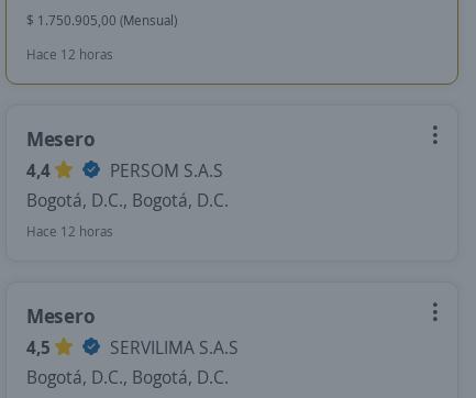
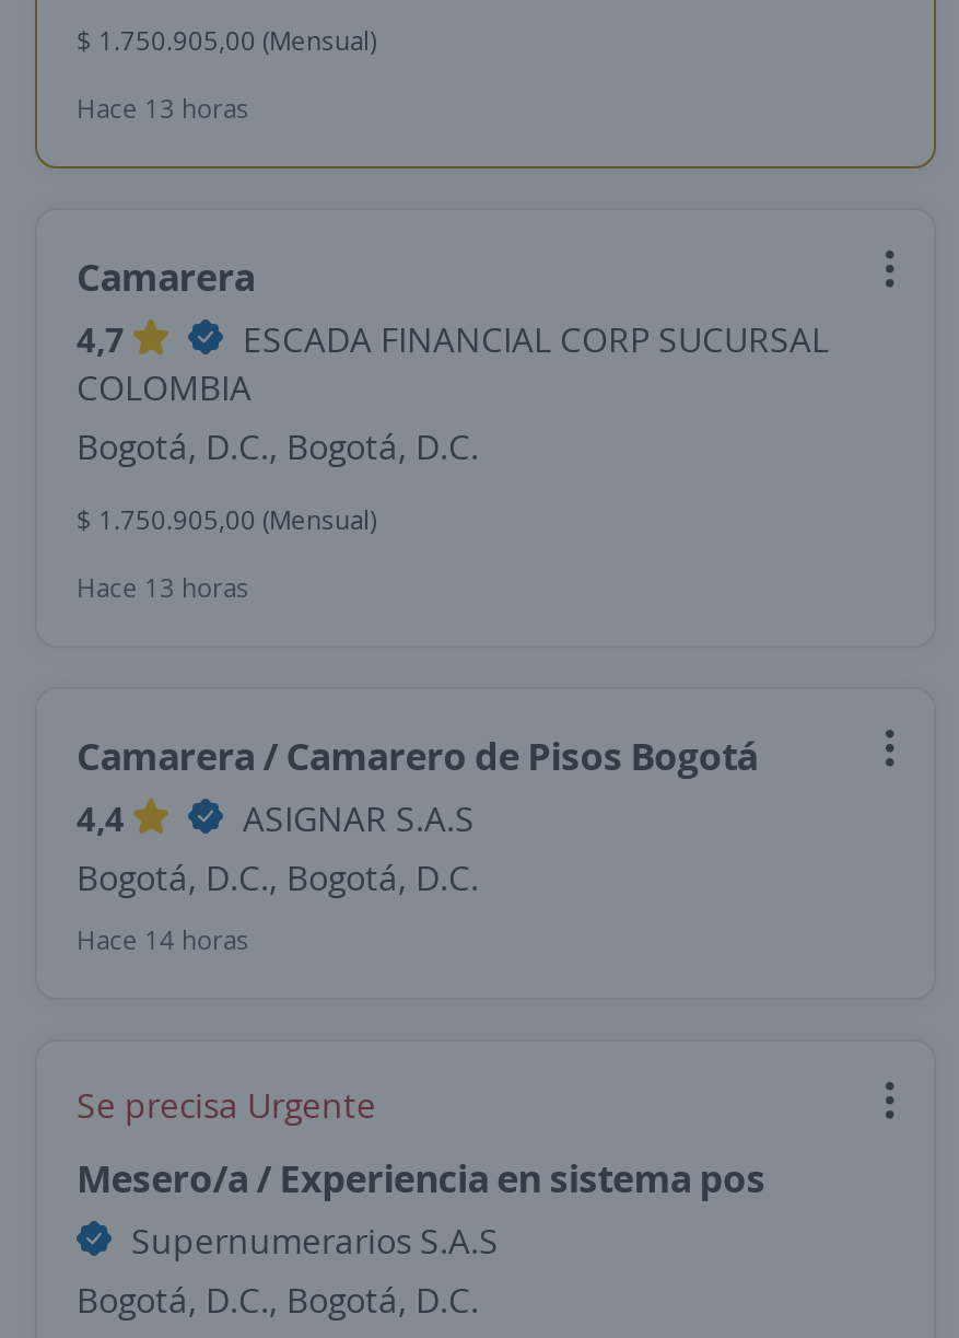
[26,45,113,152] Hace 12 horas | Mesero -> [77,90,829,781] Hace 13 horas | Camarera | 4,7 | ESCADA FINANCIAL CORP SUCURSAL | COLOMBIA | Bogotá, D.C., Bogotá, D.C. | $ 1.750.905,00 (Mensual) | Hace 13 horas | Camarera / Camarero de Pisos Bogotá
[106,158,223,183] PERSOM S.A.S -> [234,794,475,842] ASIGNAR S.A.S
[26,222,113,241] Hace 12 horas -> [77,921,249,958] Hace 14 horas
[26,302,239,360] Mesero | 4,5 | SERVILIMA S.A.S -> [77,1081,765,1265] Se precisa Urgente | Mesero/a / Experiencia en sistema pos | Supernumerarios S.A.S

